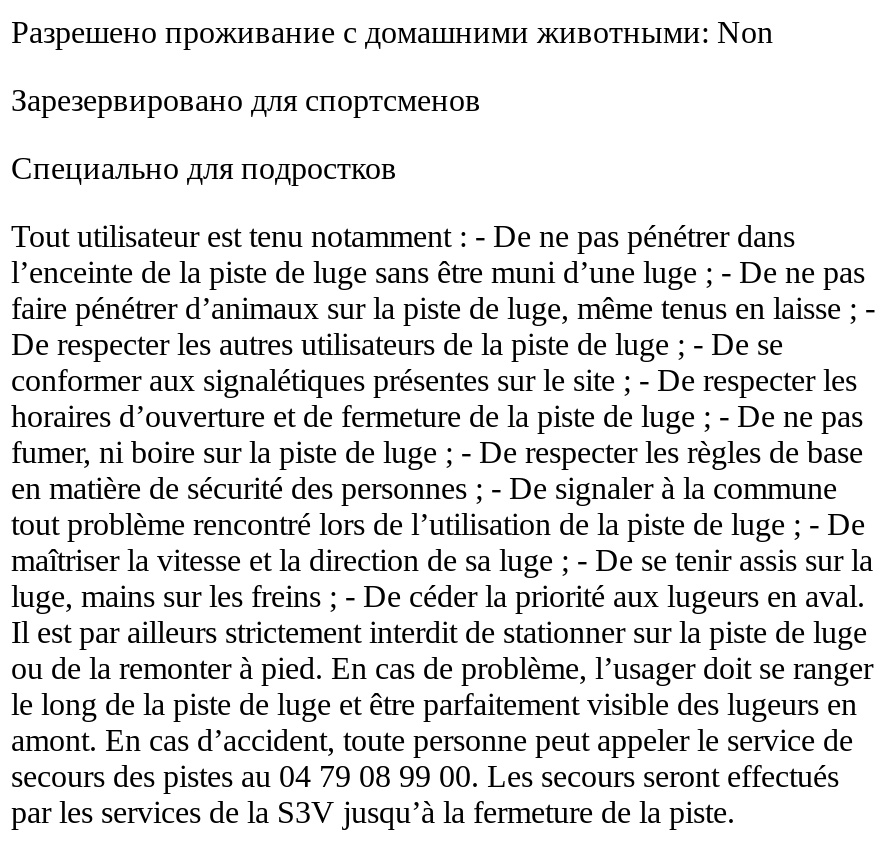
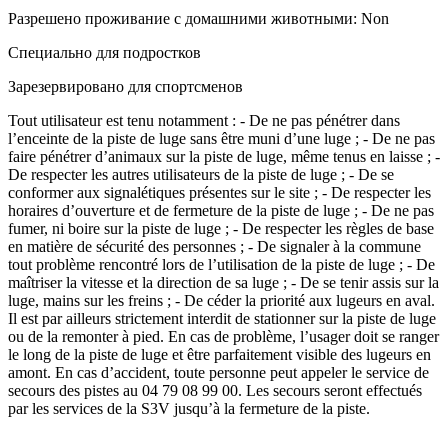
moved [11,82,481,116] -> [8,77,243,94]: Зарезервировано для спортсменов
moved [11,150,397,184] -> [8,43,201,60]: Специально для подростков

